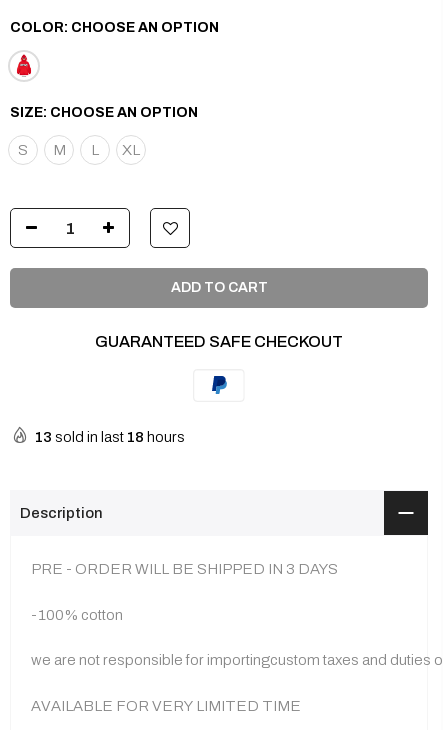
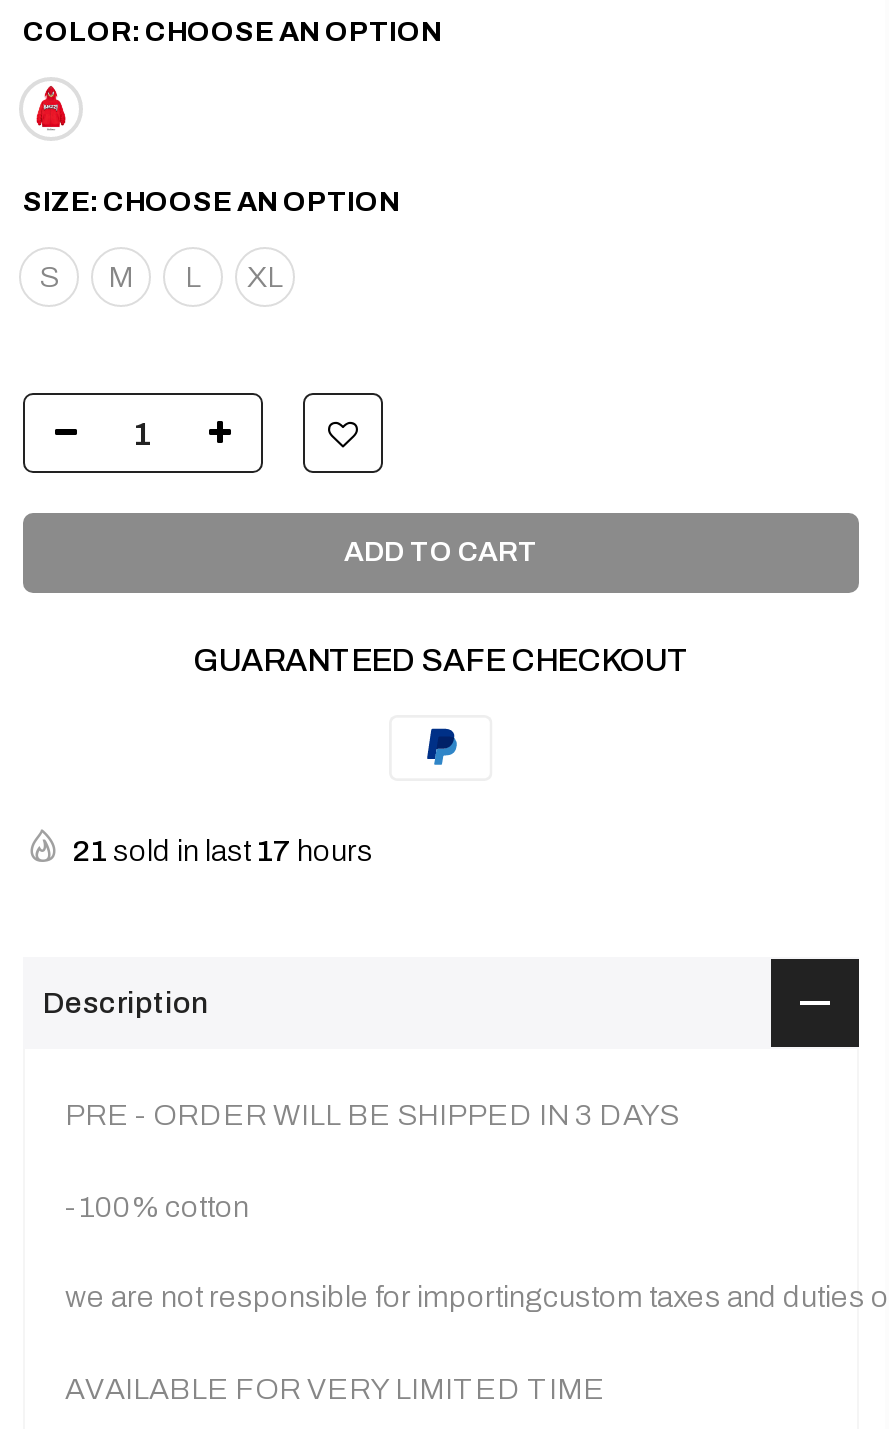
[35,429,185,445] 13 sold in last 18 hours -> [73,836,373,868] 21 sold in last 17 hours

